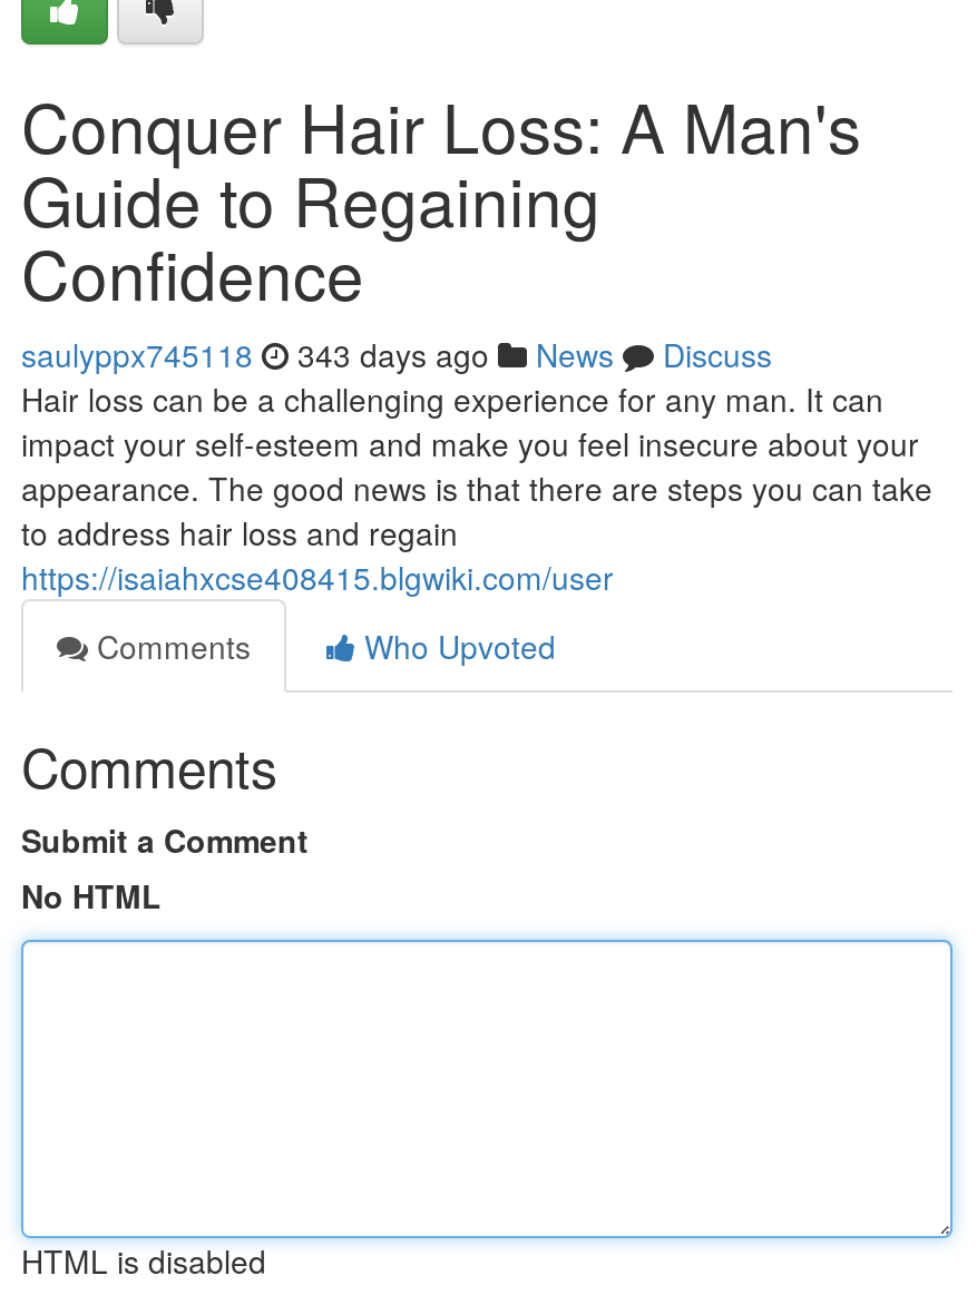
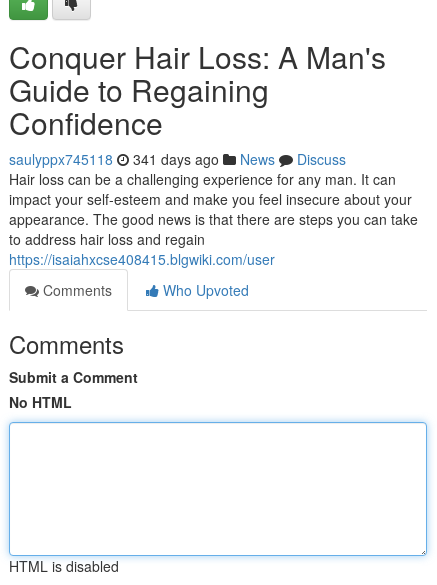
[21,332,772,376] saulyppx745118 343 days ago News Discuss -> [9,149,346,169] saulyppx745118 341 days ago News Discuss

